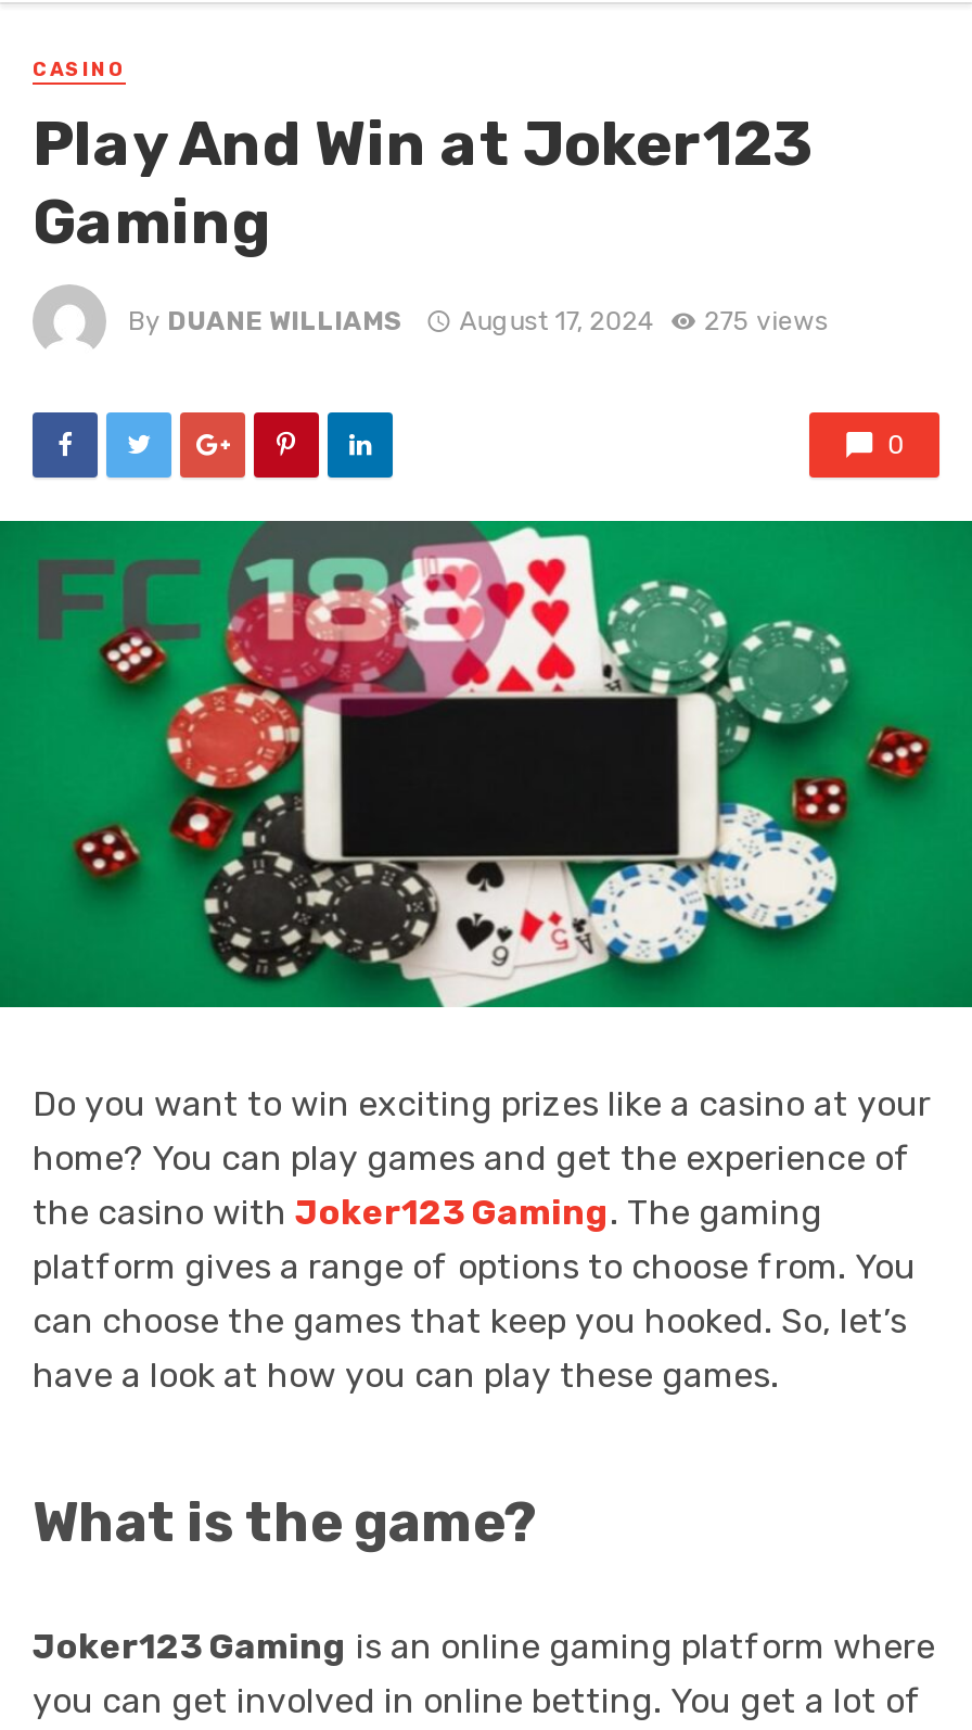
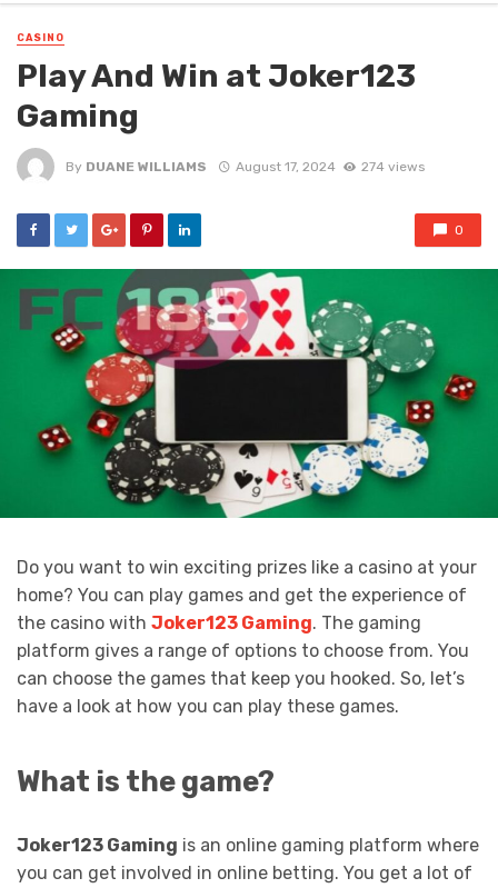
[128,305,828,336] By DUANE WILLIAMS August 17, 2024 275 views -> [66,158,424,174] By DUANE WILLIAMS August 17, 2024 274 views

